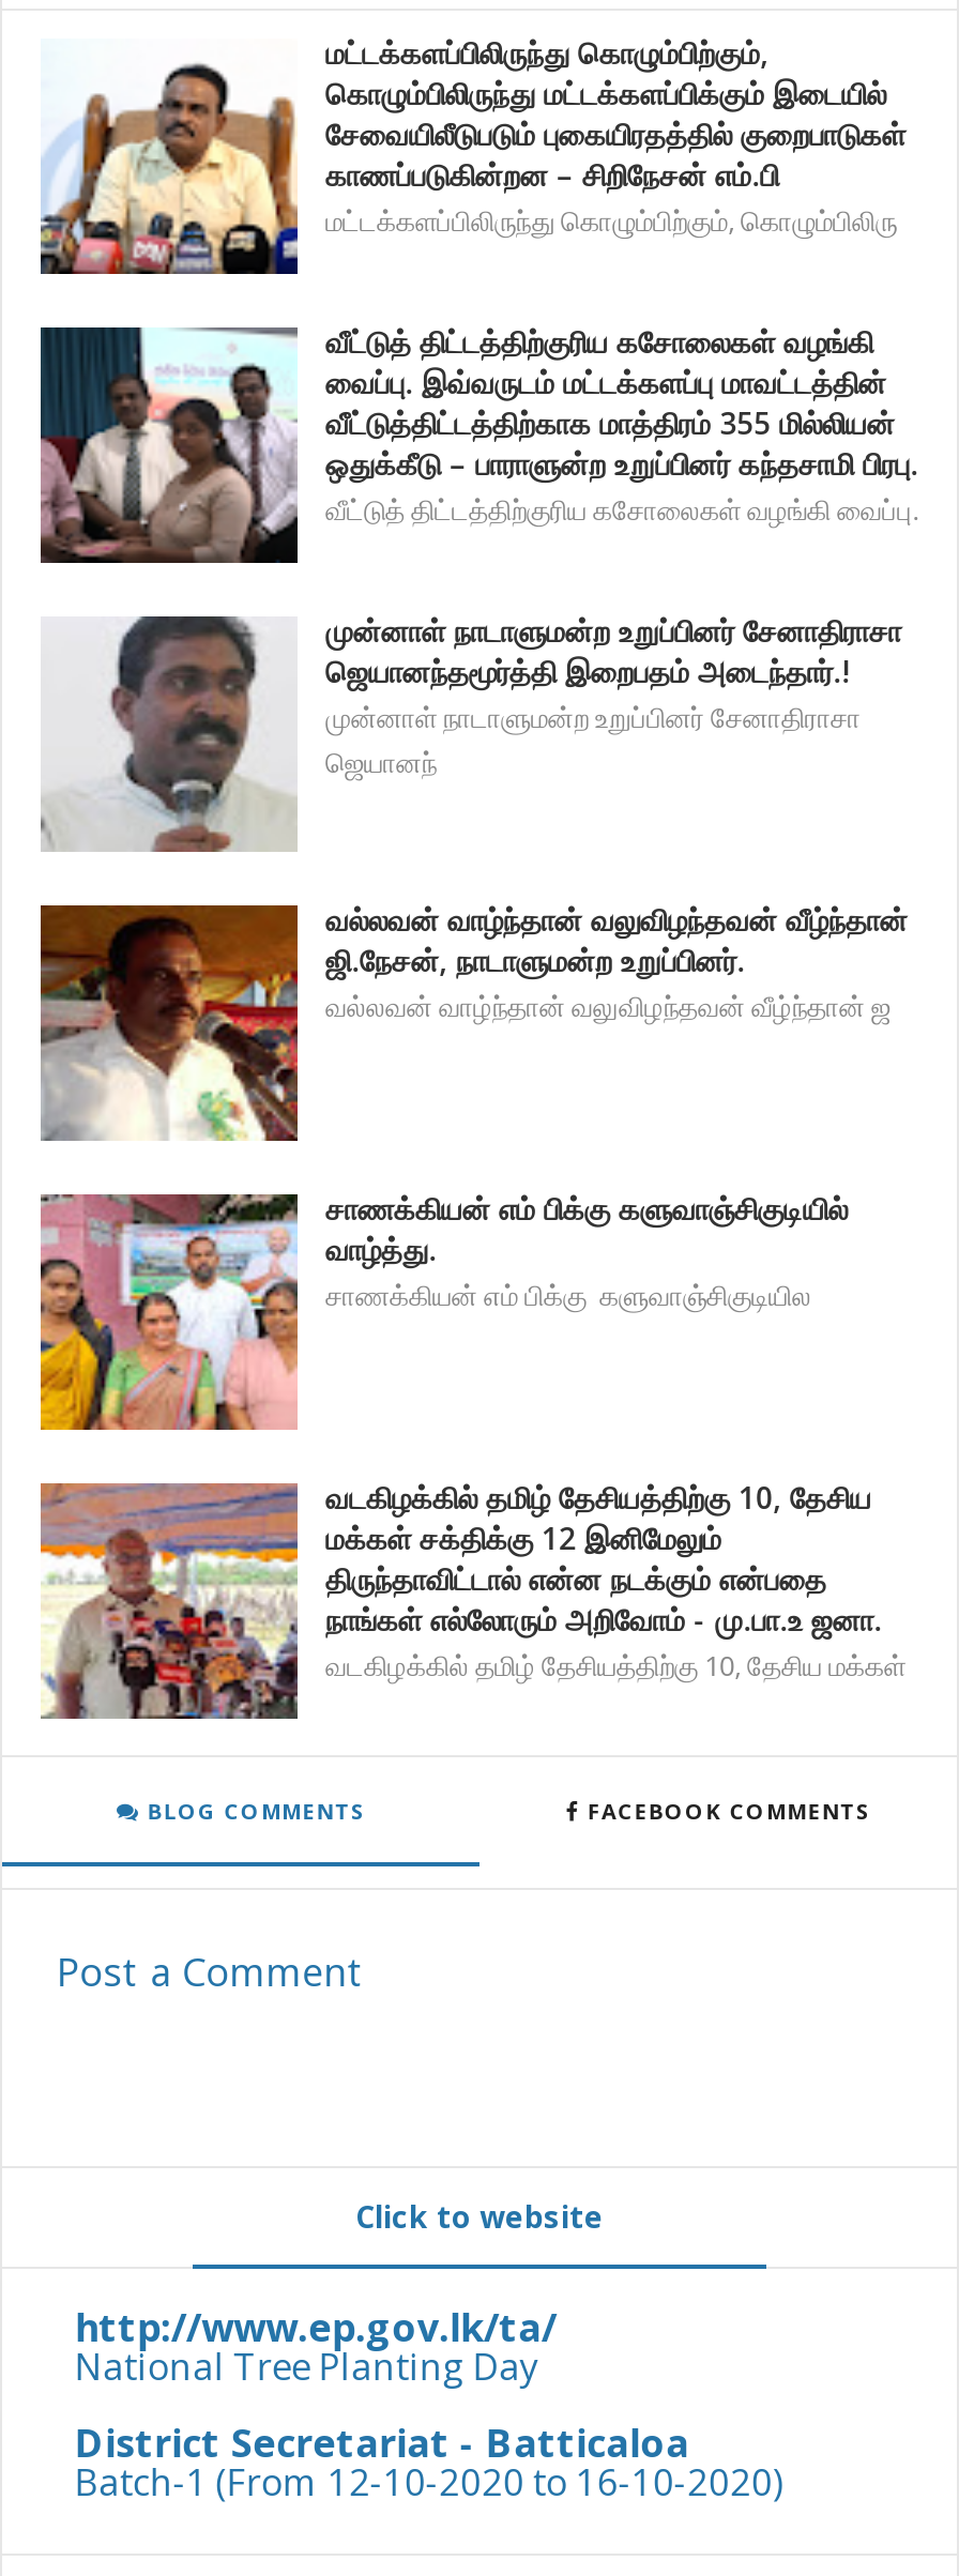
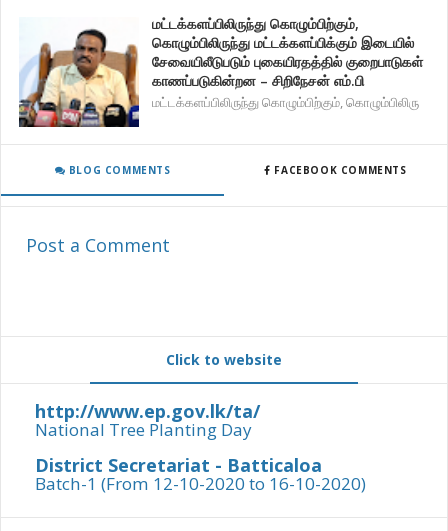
[39,322,919,782] [image] | வீட்டுத் திட்டத்திற்குரிய கசோலைகள் வழங்கி | வைப்பு. இவ்வருடம் மட்டக்களப்பு மாவட்டத்தின் | வீட்டுத்திட்டத்திற்காக மாத்திரம் 355 மில்லியன் | ஒதுக்கீடு – பாராளுன்ற உறுப்பினர் கந்தசாமி பிரபு. | வீட்டுத் திட்டத்திற்குரிய கசோலைகள் வழங்கி வைப்பு. | முன்னாள் நாடாளுமன்ற உறுப்பினர் சேனாதிராசா | ஜெயானந்தமூர்த்தி இறைபதம் அடைந்தார்.! | முன்னாள் நாடாளுமன்ற உறுப்பினர் சேனாதிராசா | ஜெயானந் -> none
[39,614,908,1026] [image] | வல்லவன் வாழ்ந்தான் வலுவிழந்தவன் வீழ்ந்தான் | ஜி.நேசன், நாடாளுமன்ற உறுப்பினர். | வல்லவன் வாழ்ந்தான் வலுவிழந்தவன் வீழ்ந்தான் ஜ -> none
[39,903,848,1315] [image] | சாணக்கியன் எம் பிக்கு களுவாஞ்சிகுடியில் | வாழ்த்து. | சாணக்கியன் எம் பிக்கு களுவாஞ்சிகுடியில -> none
[39,1192,906,1685] [image] | வடகிழக்கில் தமிழ் தேசியத்திற்கு 10, தேசிய | மக்கள் சக்திக்கு 12 இனிமேலும் | திருந்தாவிட்டால் என்ன நடக்கும் என்பதை | நாங்கள் எல்லோரும் அறிவோம் - மு.பா.உ ஜனா. | வடகிழக்கில் தமிழ் தேசியத்திற்கு 10, தேசிய மக்கள் -> none
[39,1481,298,1721] [image] -> none

